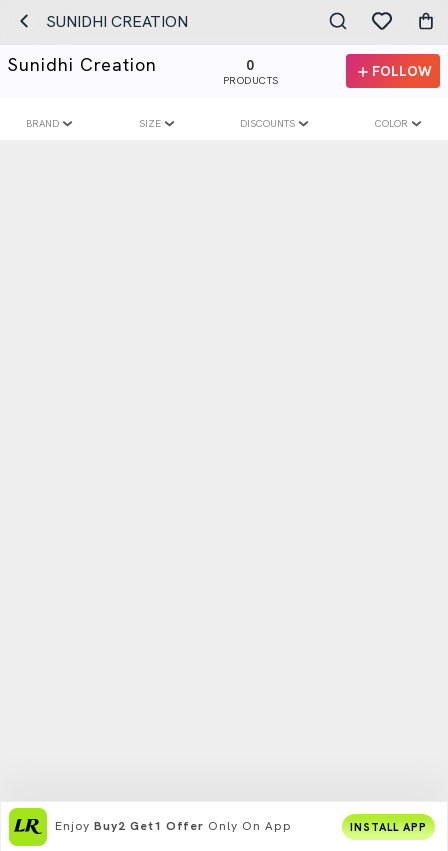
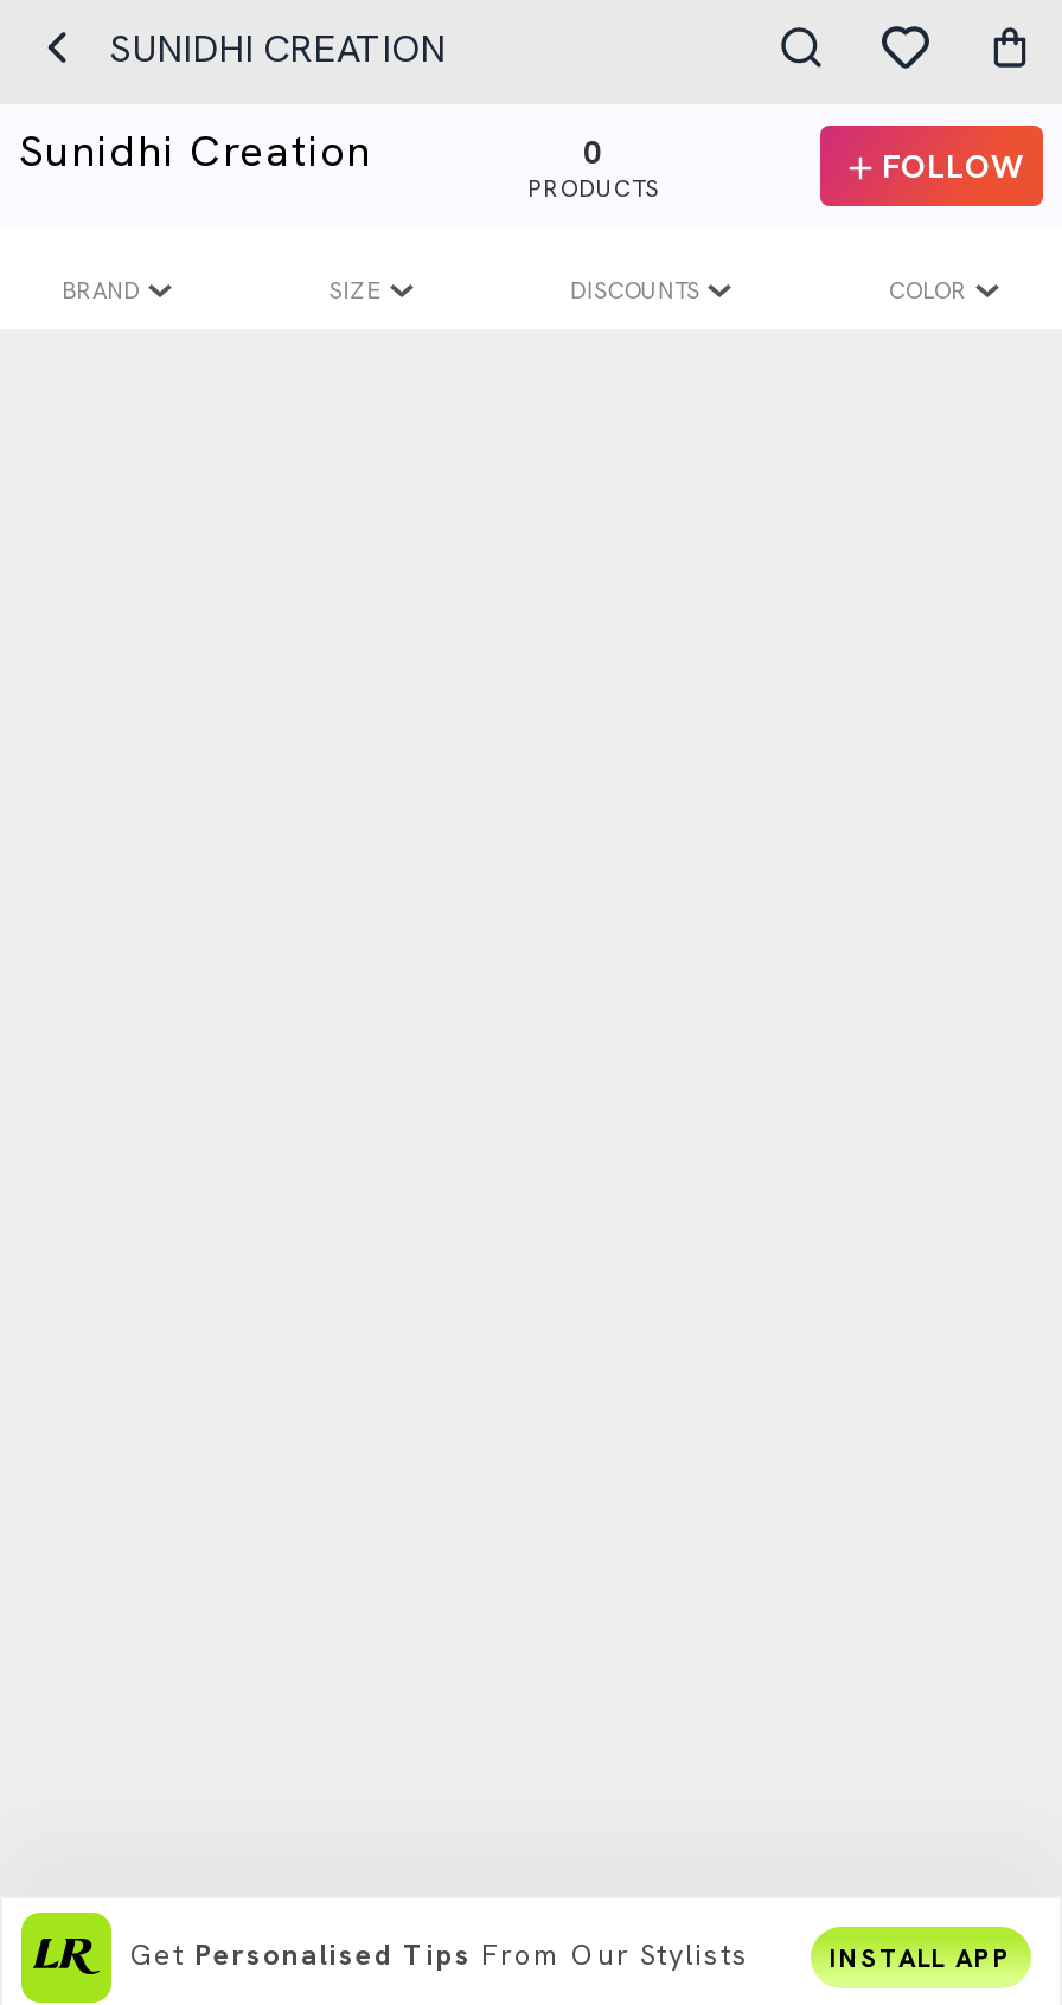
[55,818,292,834] Enjoy Buy2 Get1 Offer Only On App -> [130,1936,749,1974] Get Personalised Tips From Our Stylists

